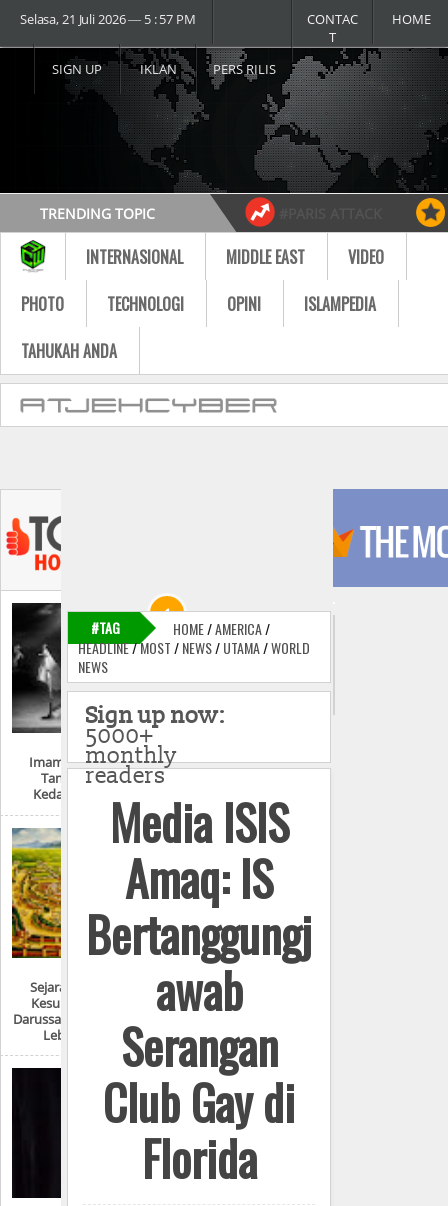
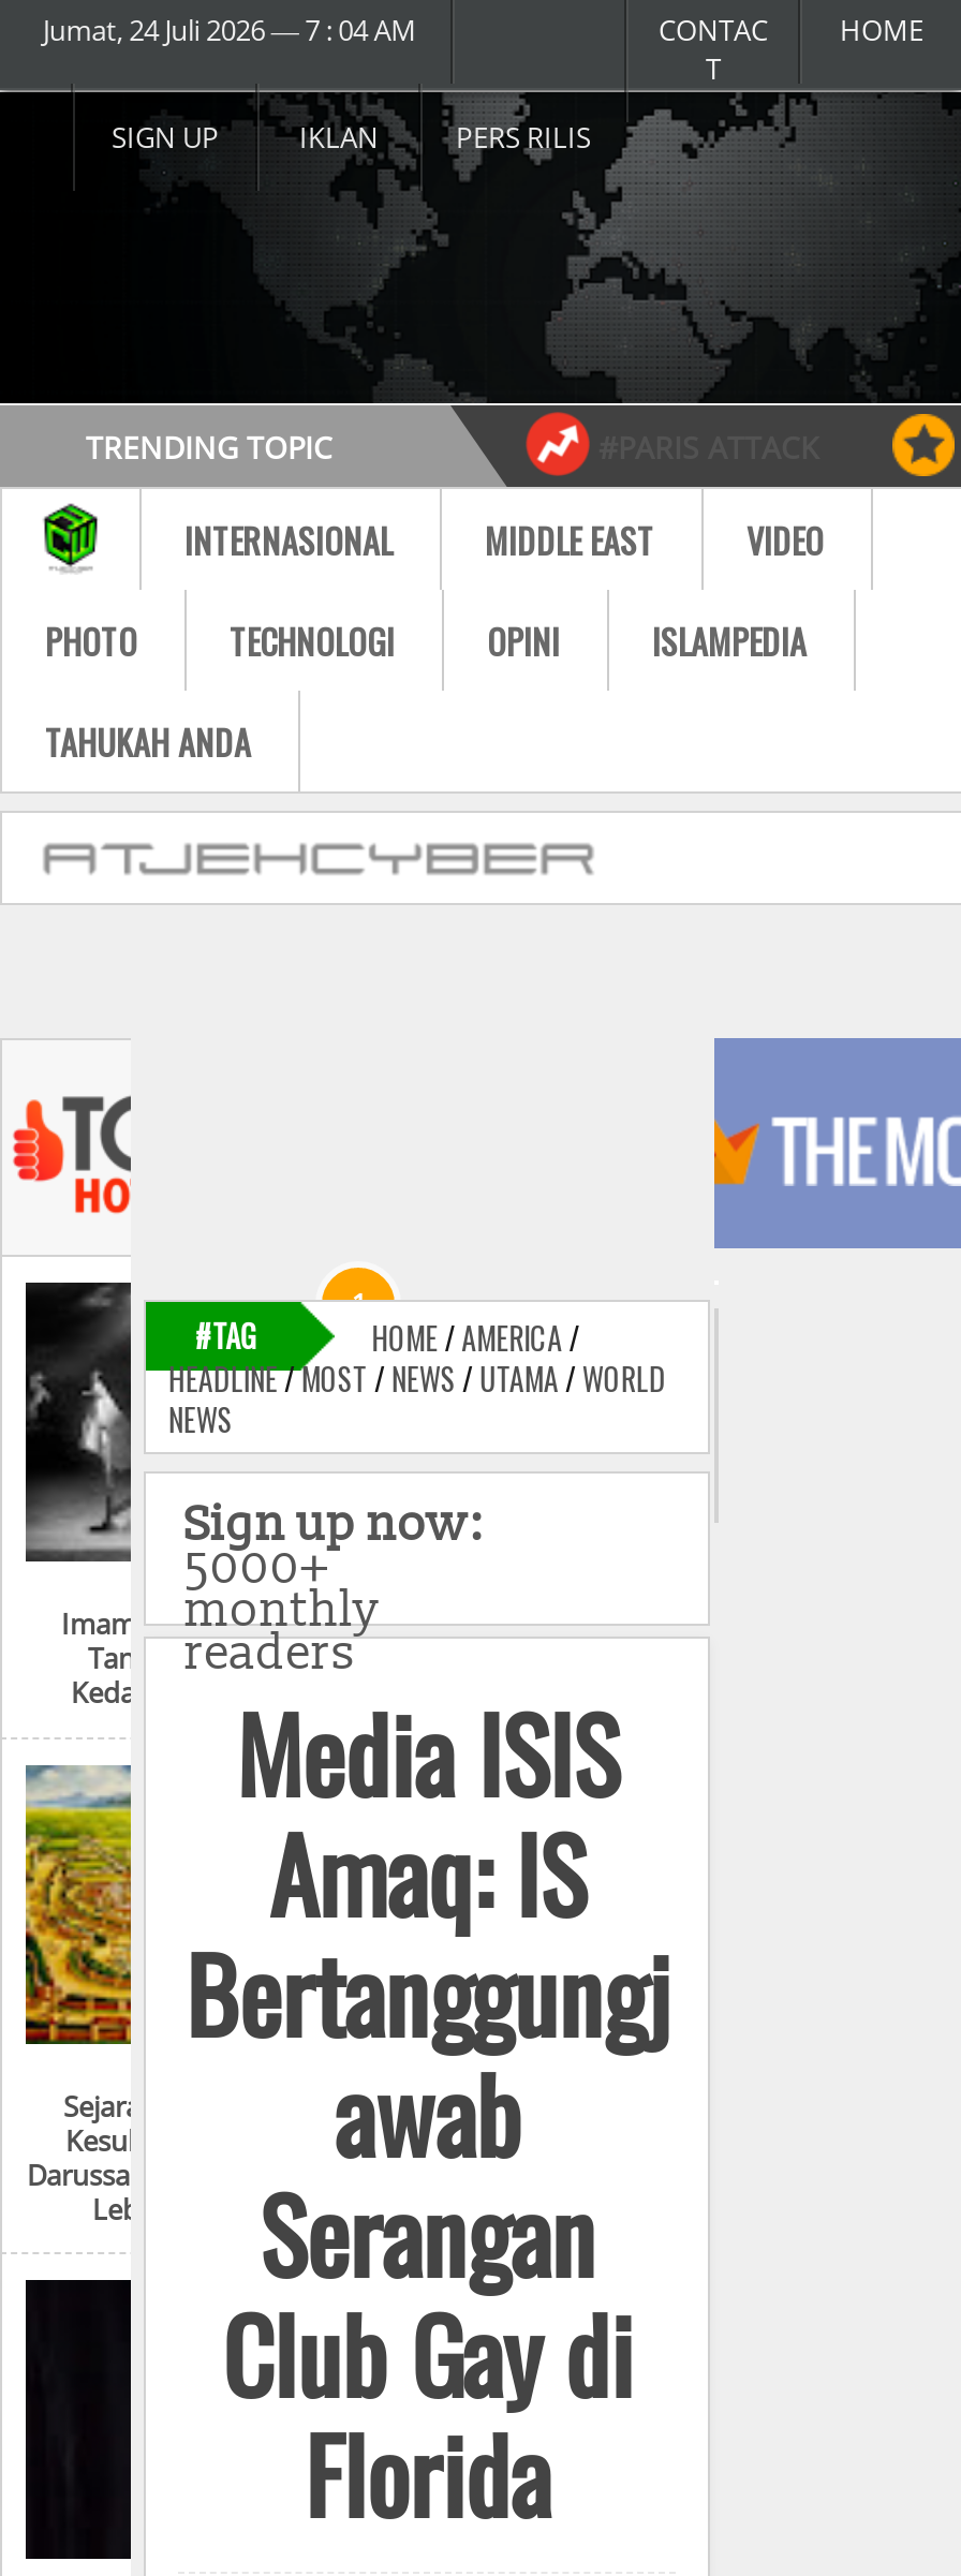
[20,10,196,28] Selasa, 21 Juli 2026 ― 5 : 57 PM -> [43,11,416,49] Jumat, 24 Juli 2026 ― 7 : 04 AM

